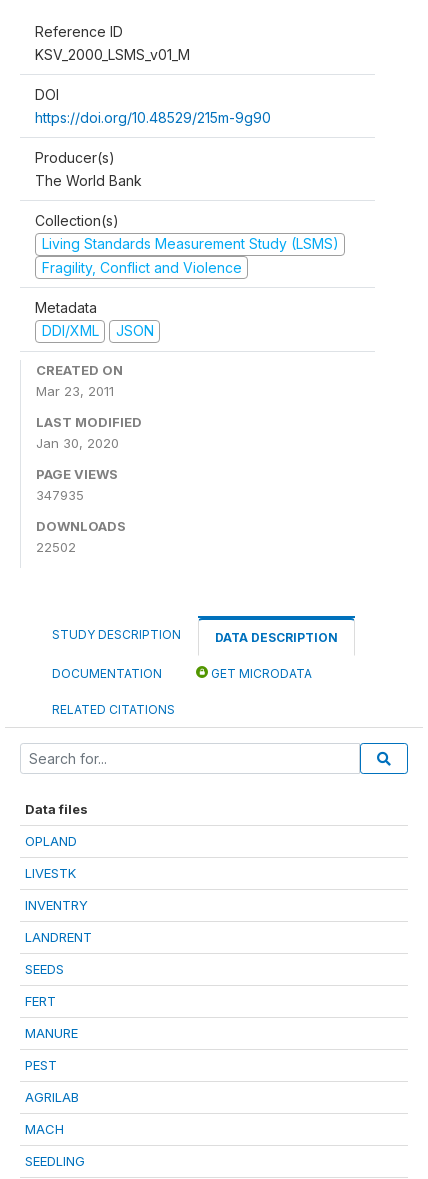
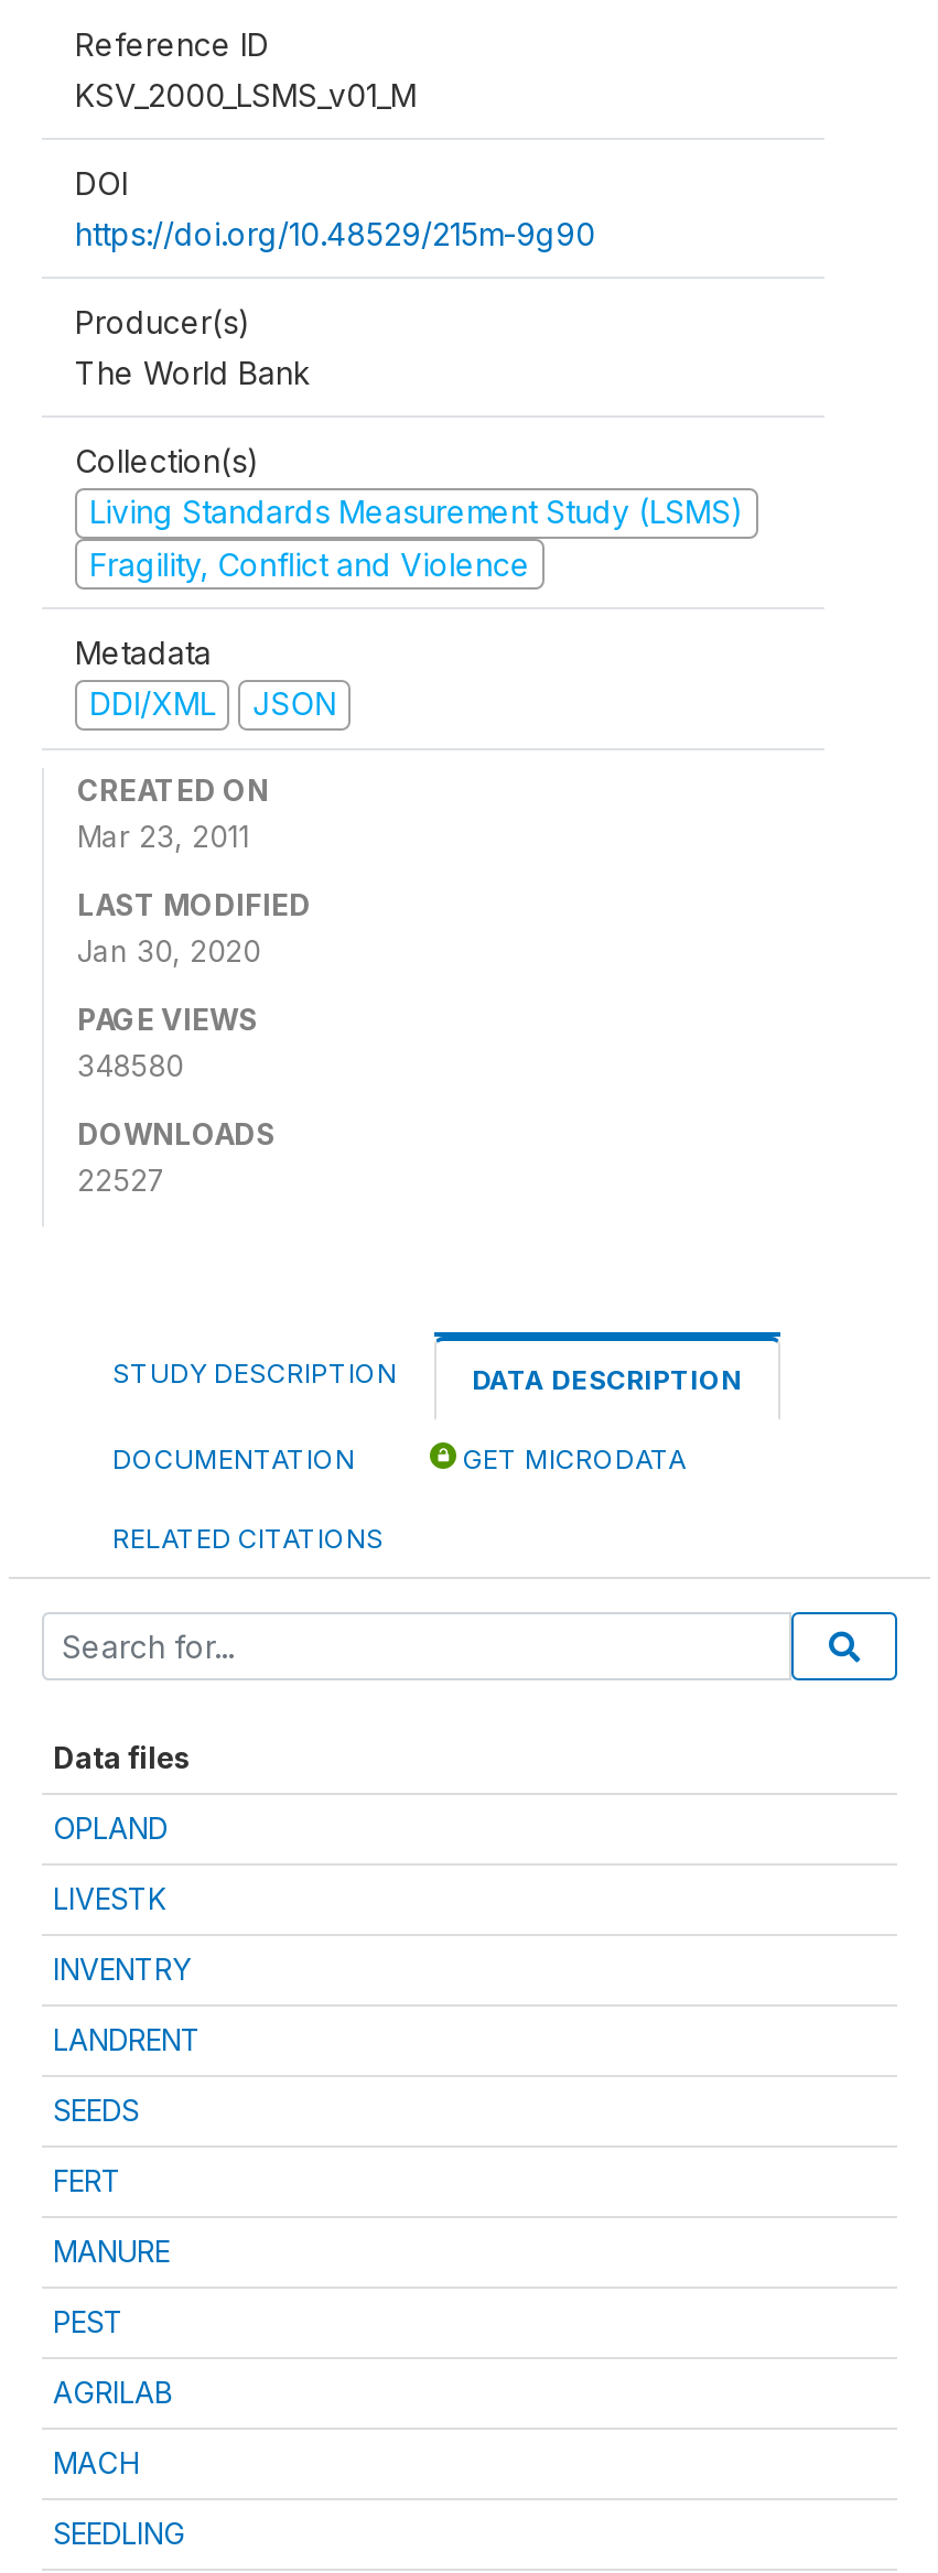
[36,486,84,502] 347935 -> [77,1047,183,1082] 348580
[36,538,76,554] 22502 -> [77,1161,165,1197] 22527

